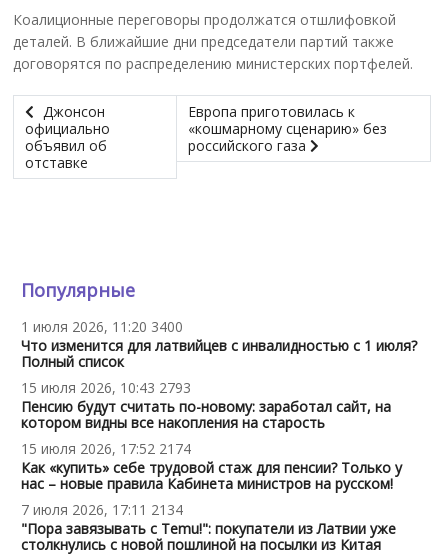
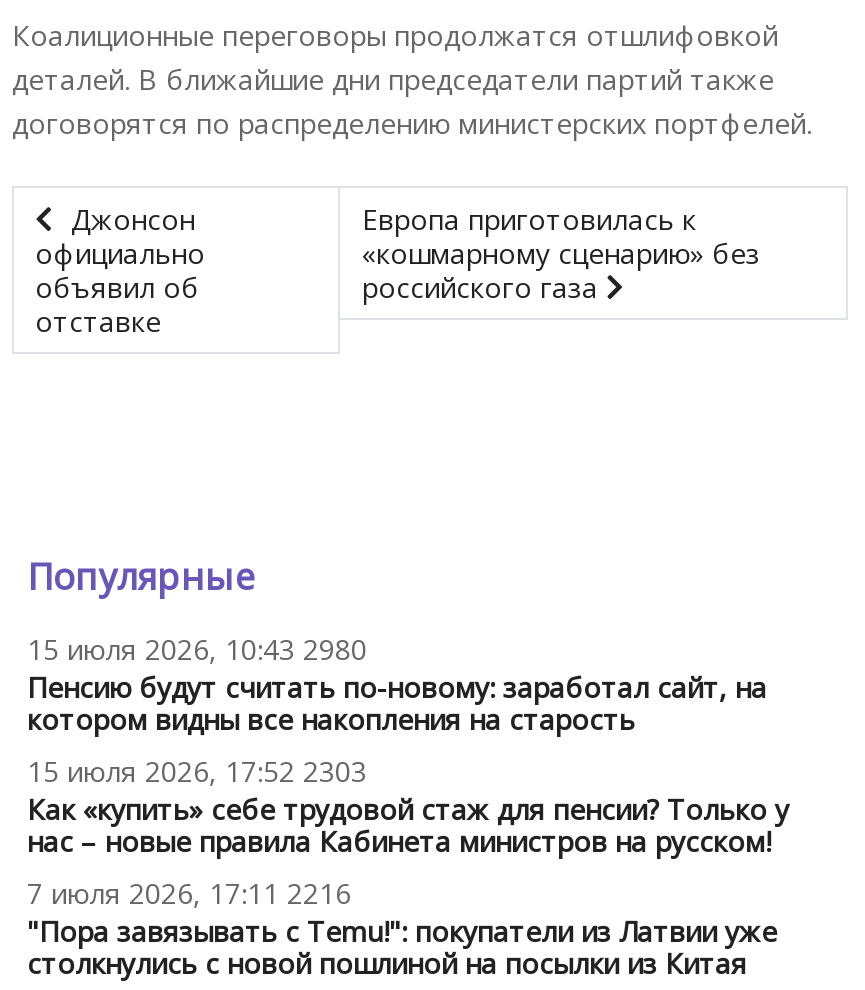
[20,316,416,396] 1 июля 2026, 11:20 3400 | Что изменится для латвийцев с инвалидностью с 1 июля? | Полный список | 15 июля 2026, 10:43 2793 -> [27,629,367,667] 15 июля 2026, 10:43 2980
[20,438,190,457] 15 июля 2026, 17:52 2174 -> [27,751,367,789] 15 июля 2026, 17:52 2303
[20,499,182,518] 7 июля 2026, 17:11 2134 -> [27,873,351,911] 7 июля 2026, 17:11 2216

